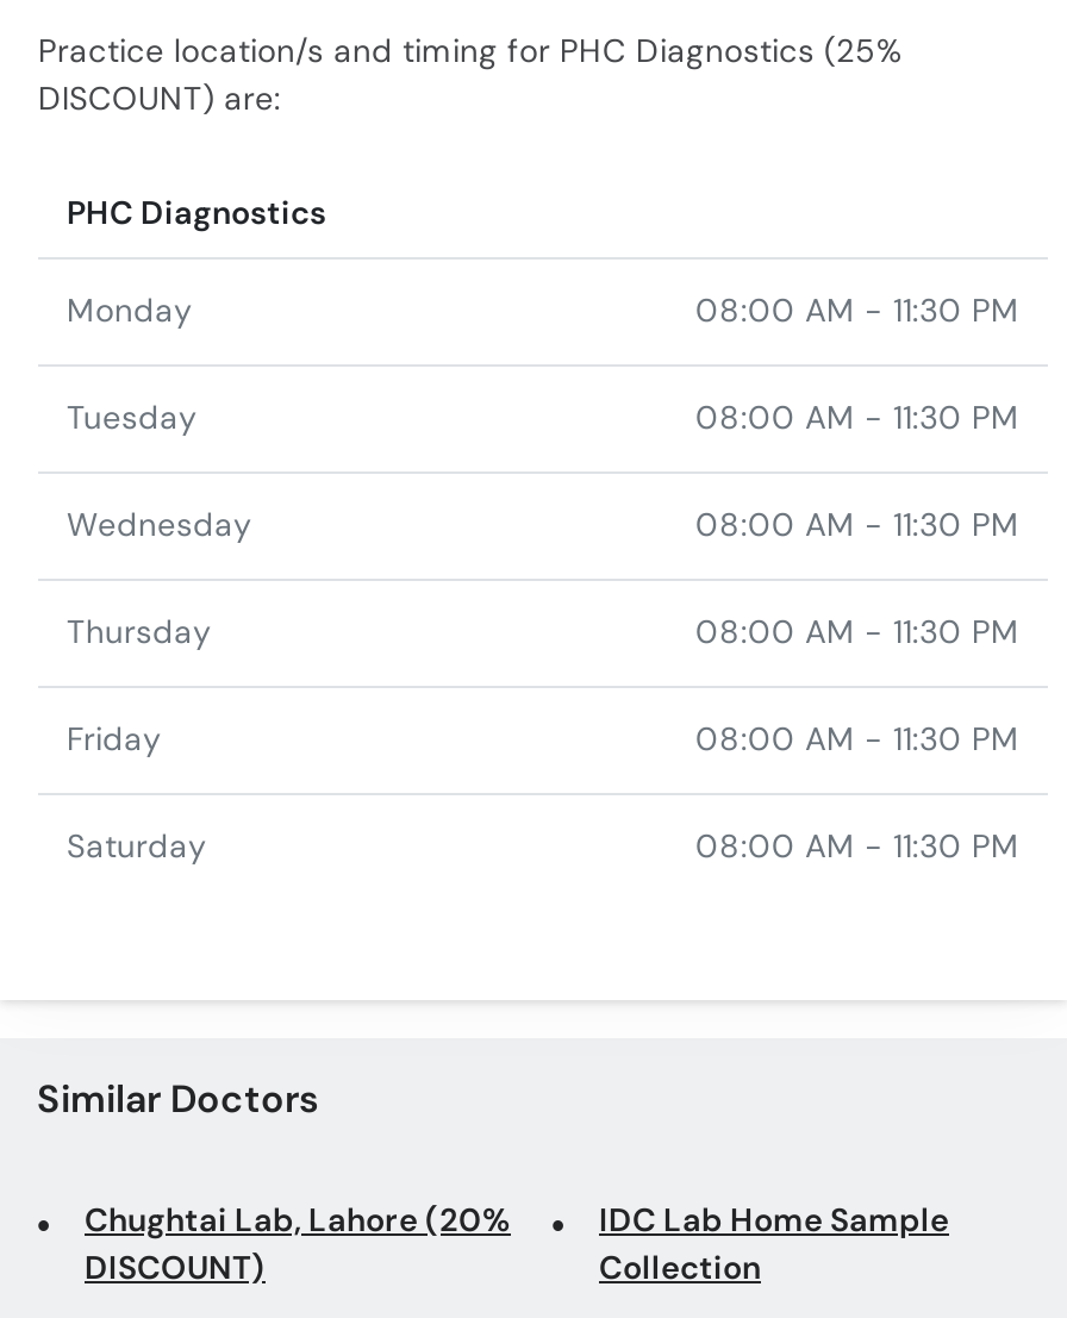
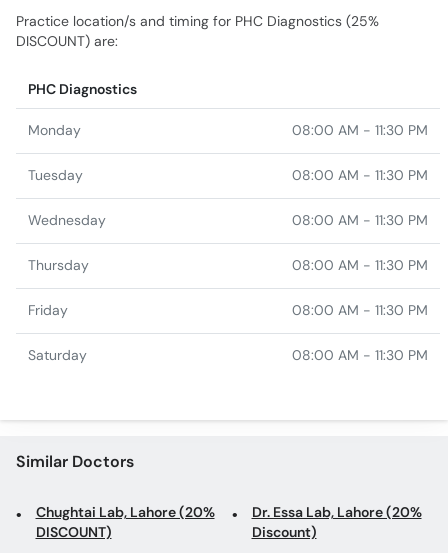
[599,1201,949,1289] IDC Lab Home Sample | Collection -> [251,504,421,541] Dr. Essa Lab, Lahore (20% | Discount)

